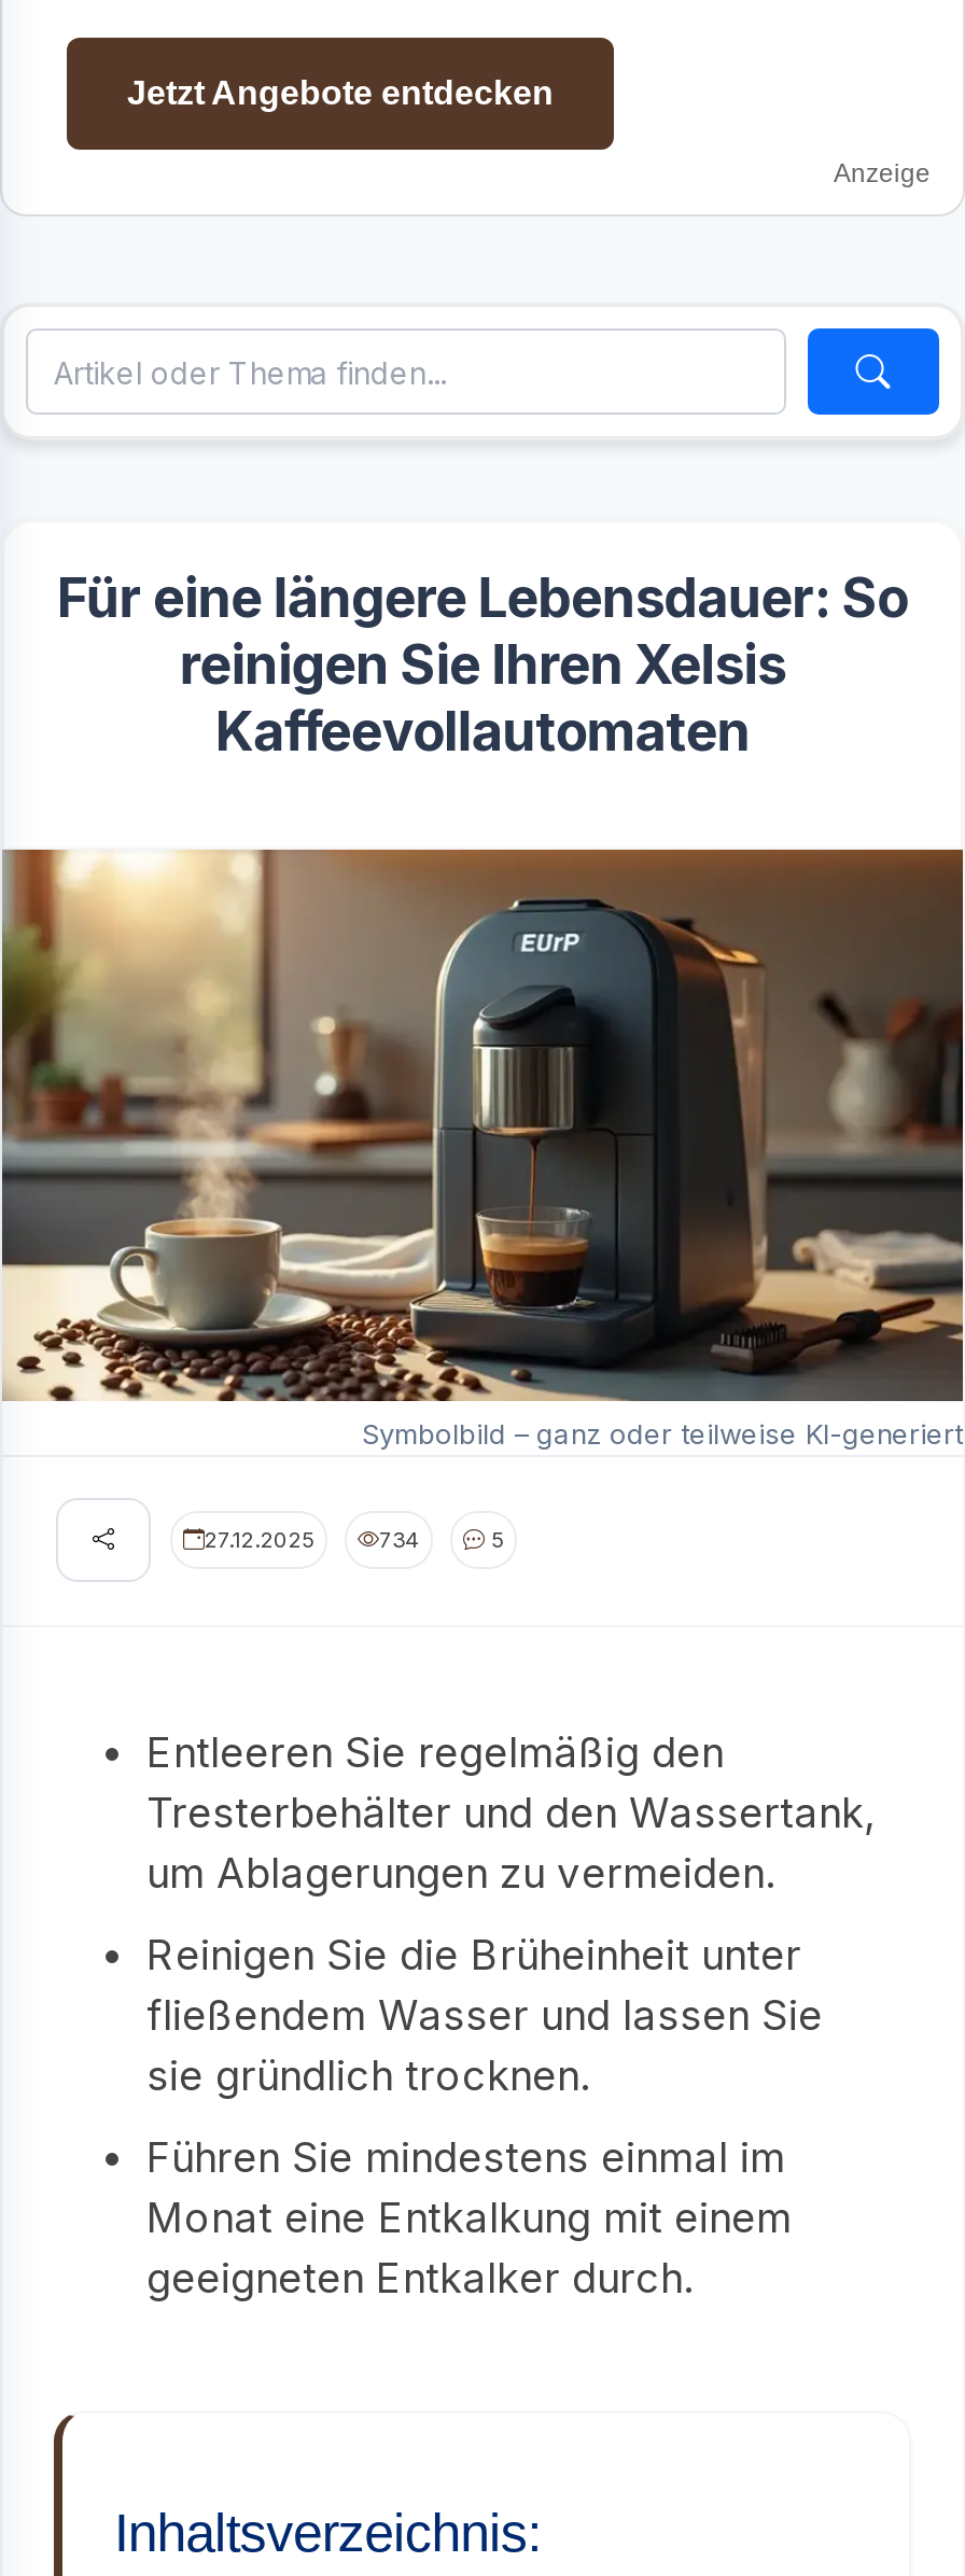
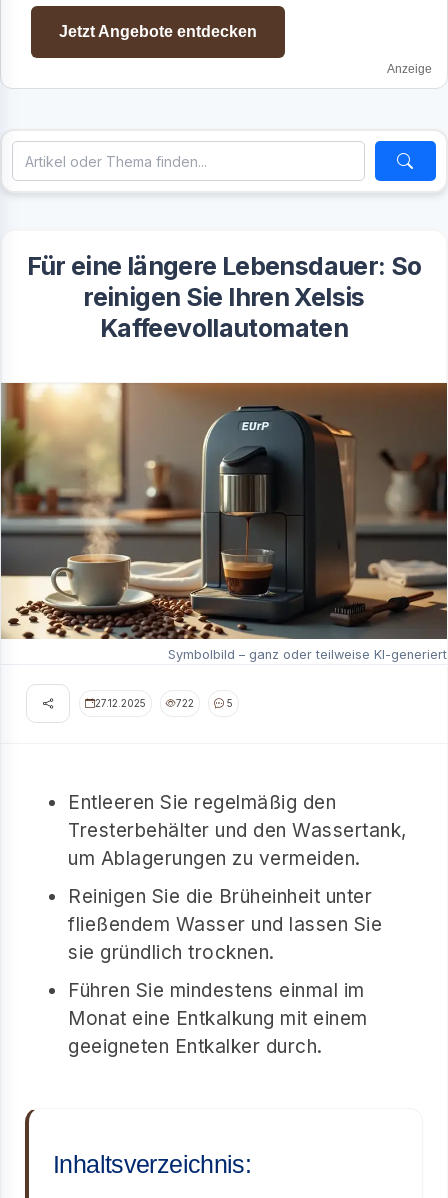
[379,1526,420,1552] 734 -> [176,697,194,709] 722

